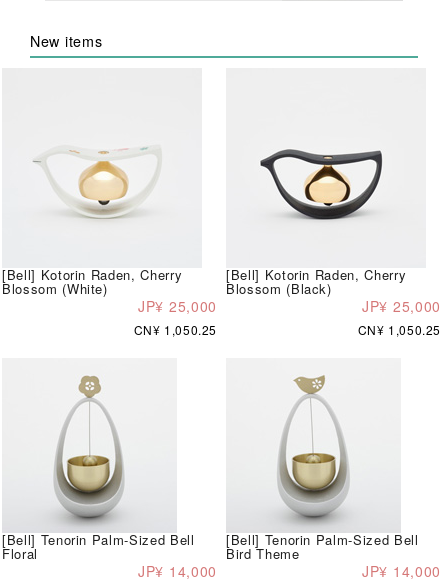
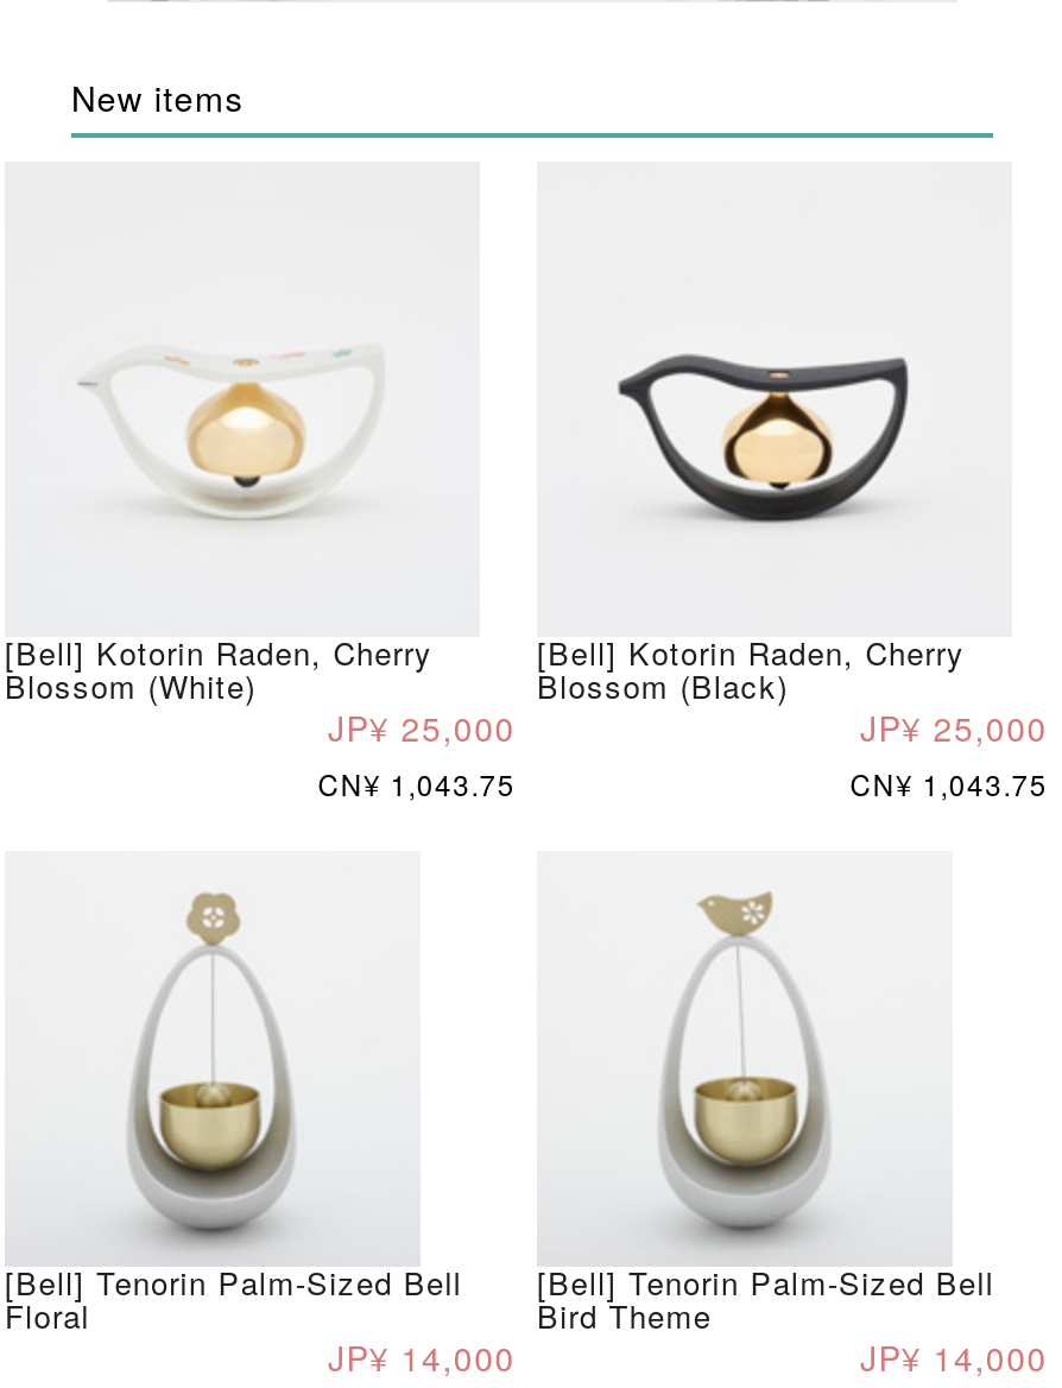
[134,321,217,338] CN¥ 1,050.25 -> [318,762,516,803] CN¥ 1,043.75
[358,321,441,338] CN¥ 1,050.25 -> [850,762,1048,803] CN¥ 1,043.75

